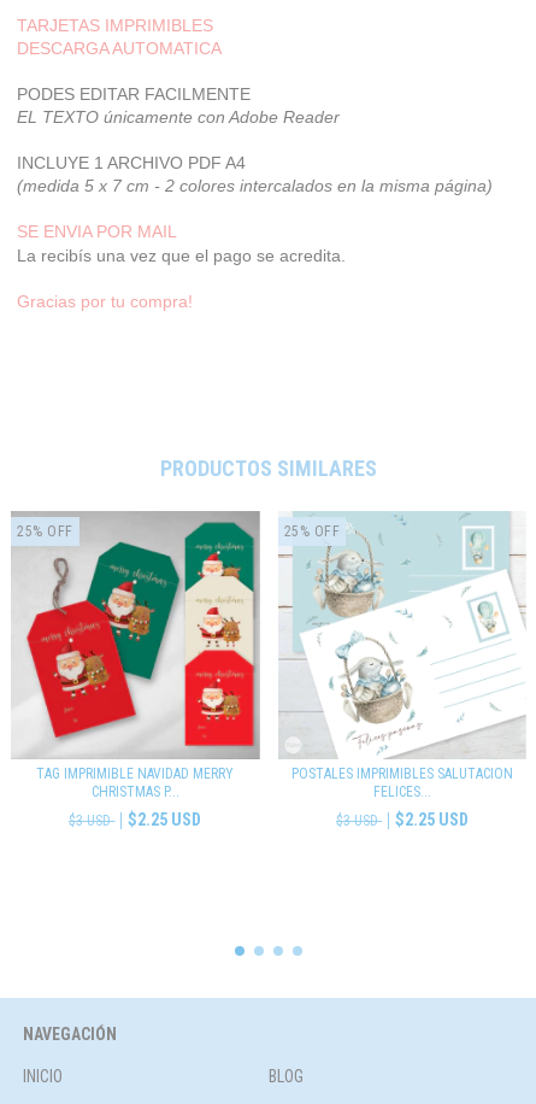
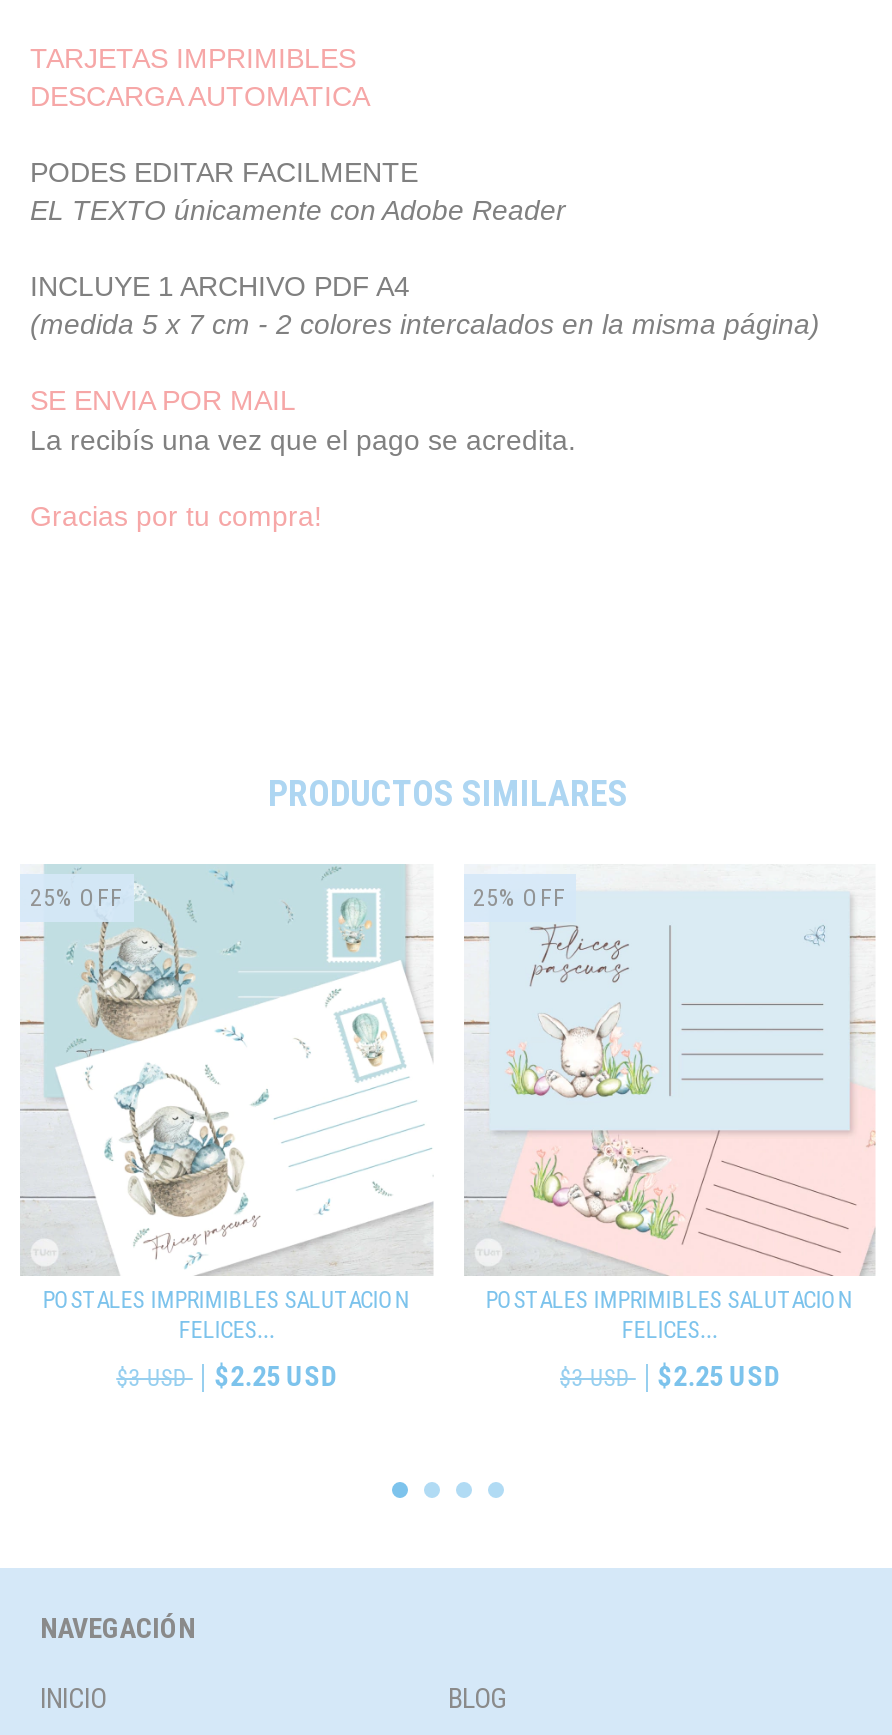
[11,511,260,800] [image] | TAG IMPRIMIBLE NAVIDAD MERRY | CHRISTMAS P... -> [20,862,434,1344] [image] | POSTALES IMPRIMIBLES SALUTACION | FELICES...
[293,511,525,759] [image] -> [488,864,878,1278] [image]

